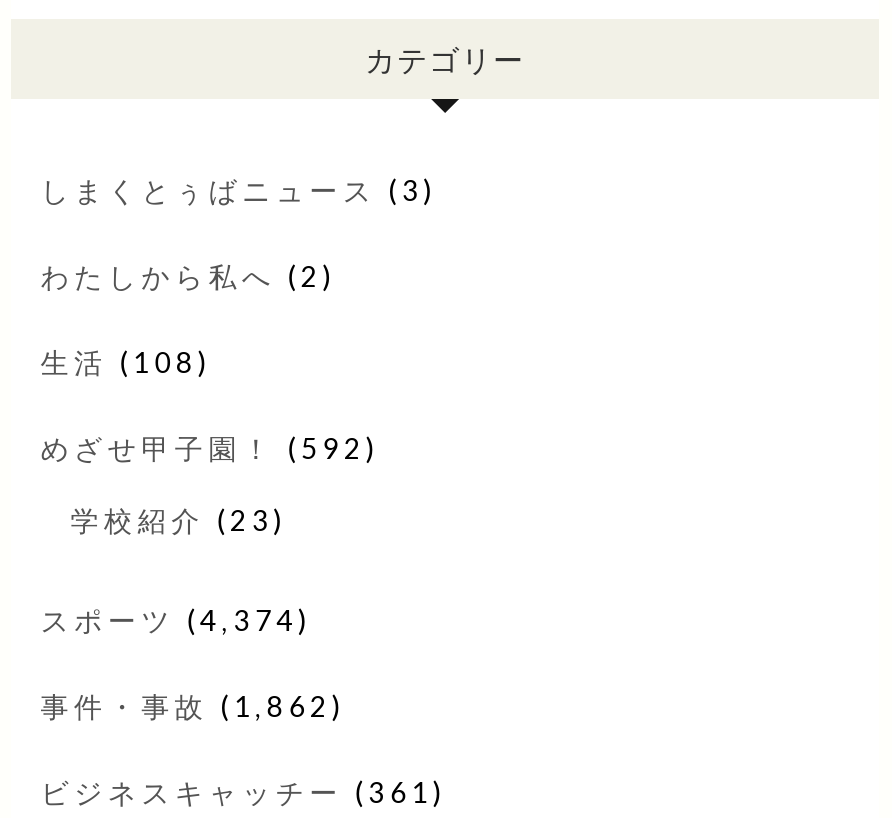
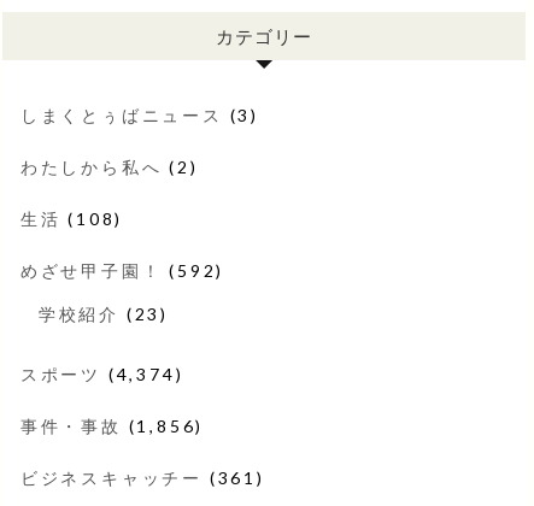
[40,689,345,723] 事件・事故(1,862) -> [20,416,204,436] 事件・事故(1,856)

